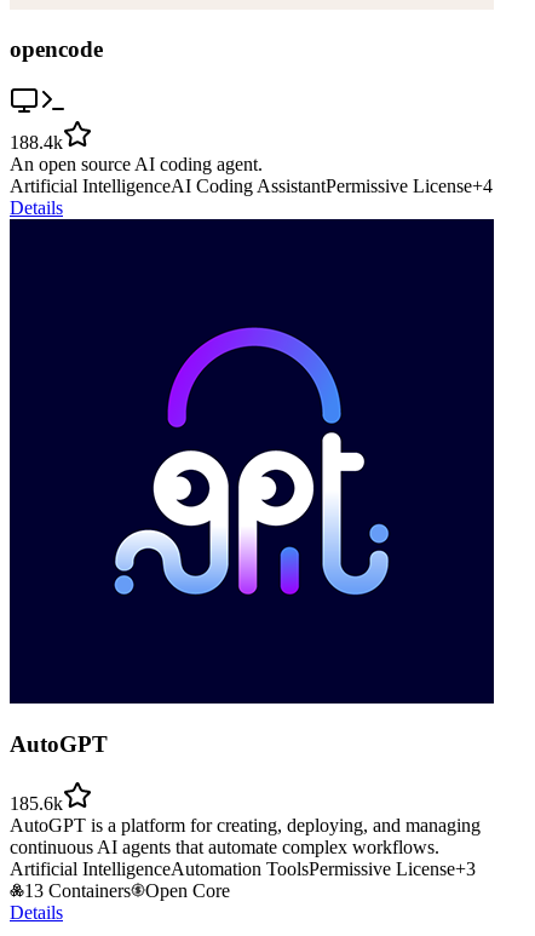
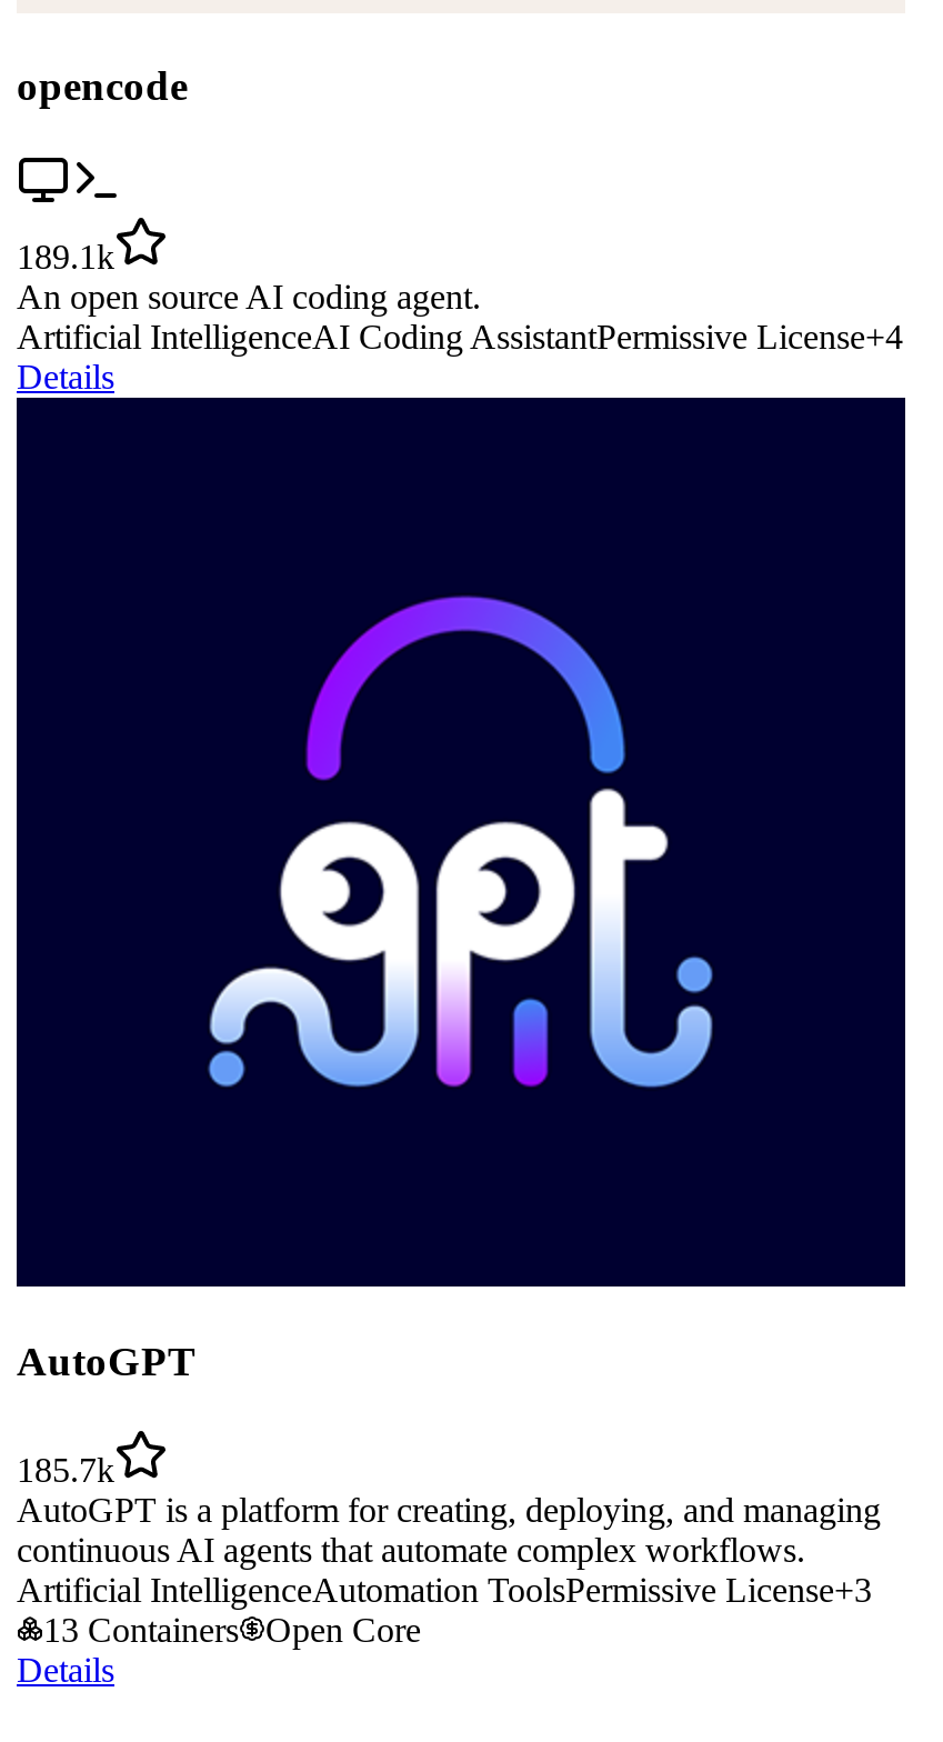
[10,132,63,153] 188.4k -> [17,238,114,276] 189.1k
[10,793,63,813] 185.6k -> [17,1450,114,1488] 185.7k

